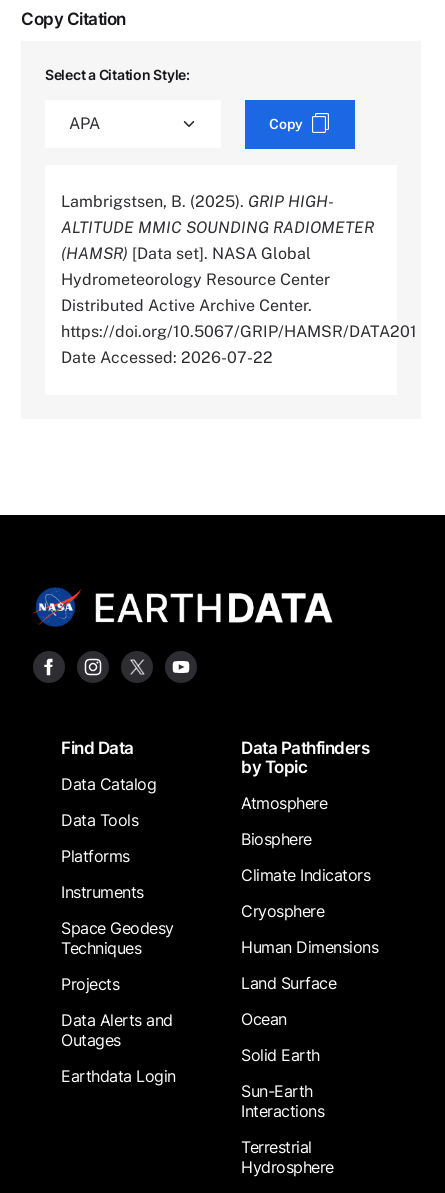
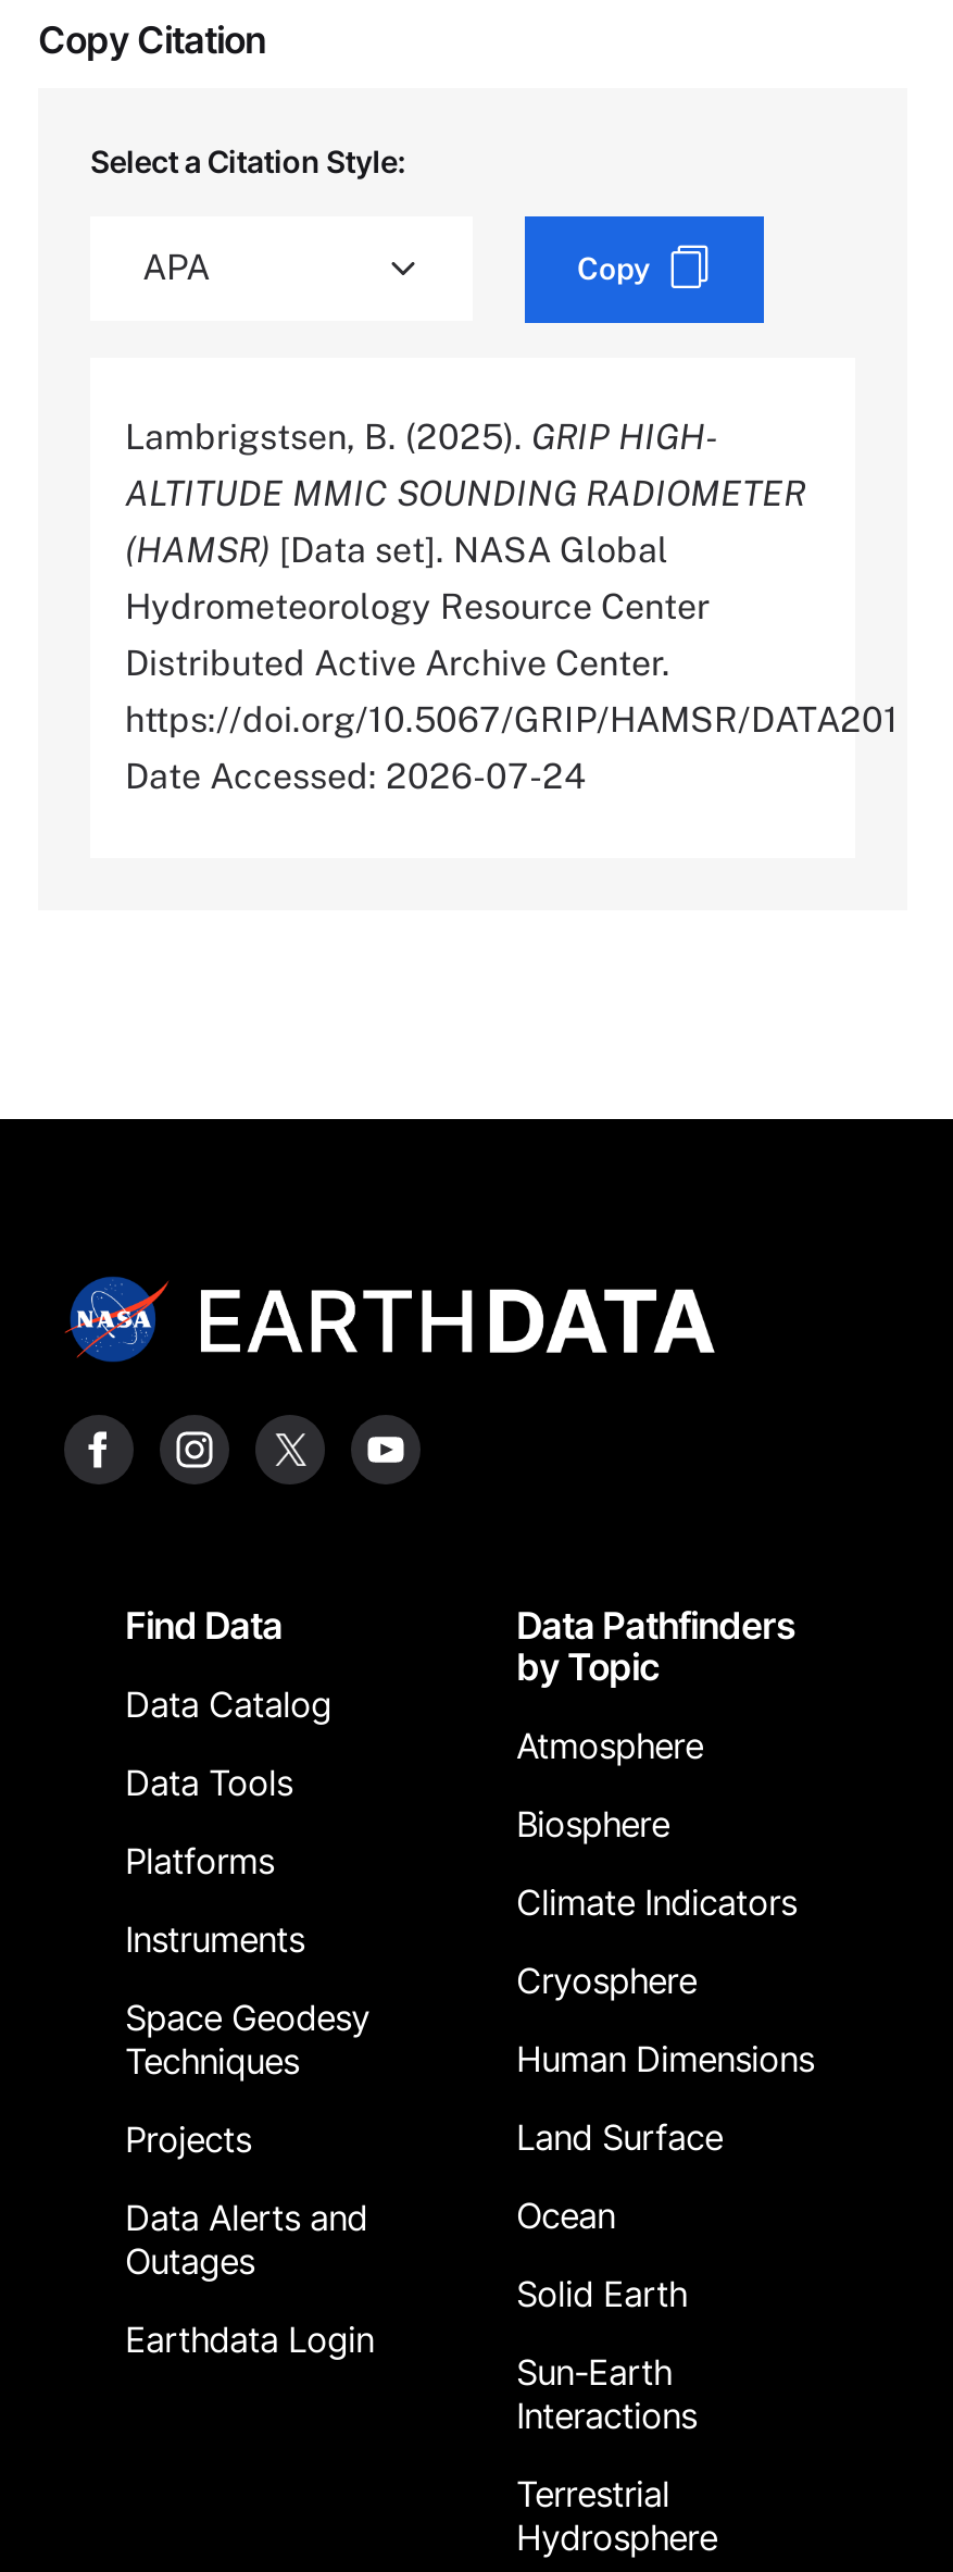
[61,348,273,367] Date Accessed: 2026-07-22 -> [125,756,586,797] Date Accessed: 2026-07-24

